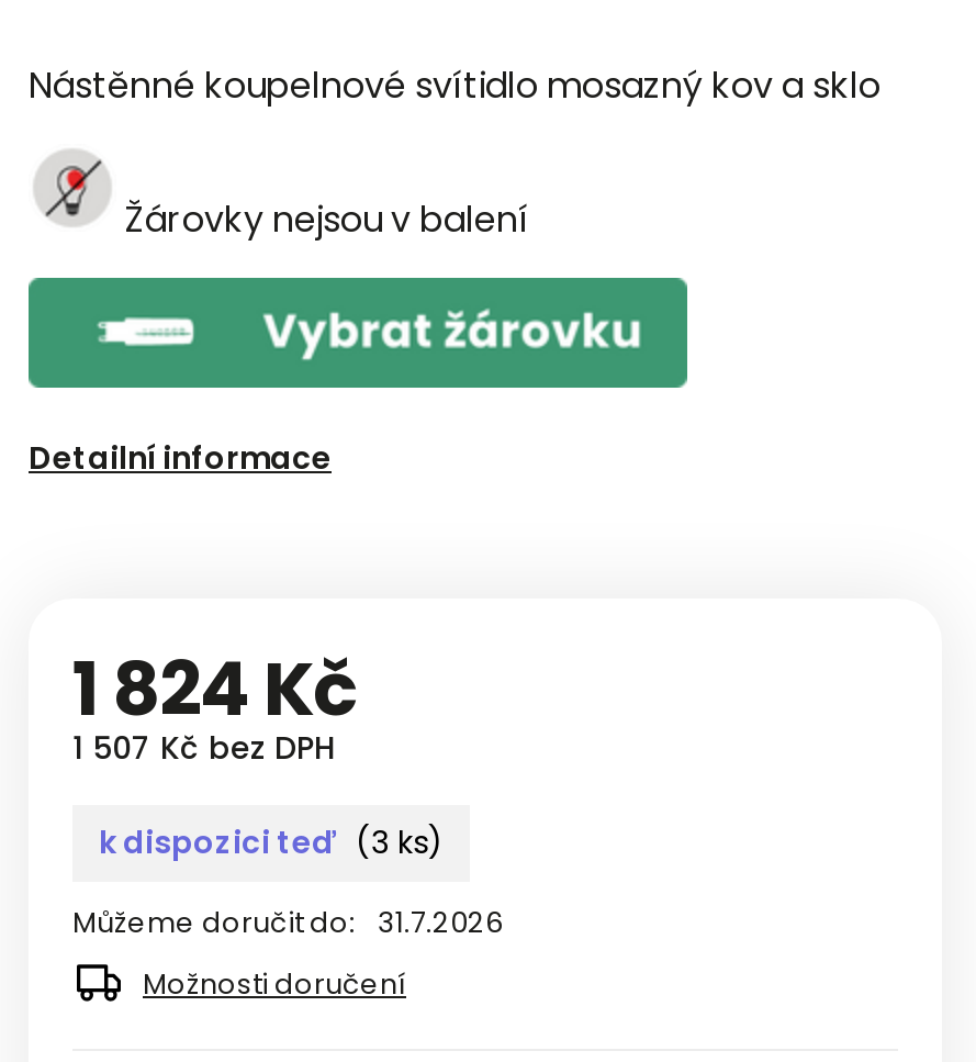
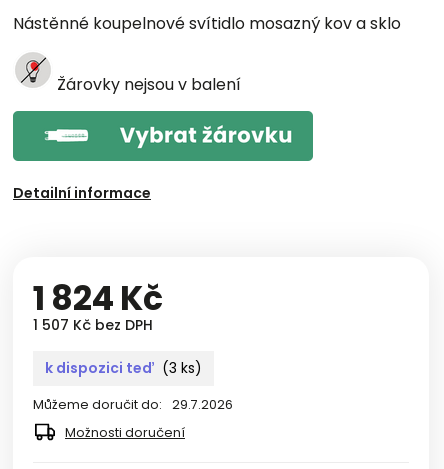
[72,904,503,941] Můžeme doručit do: 31.7.2026 -> [33,396,233,413] Můžeme doručit do: 29.7.2026

